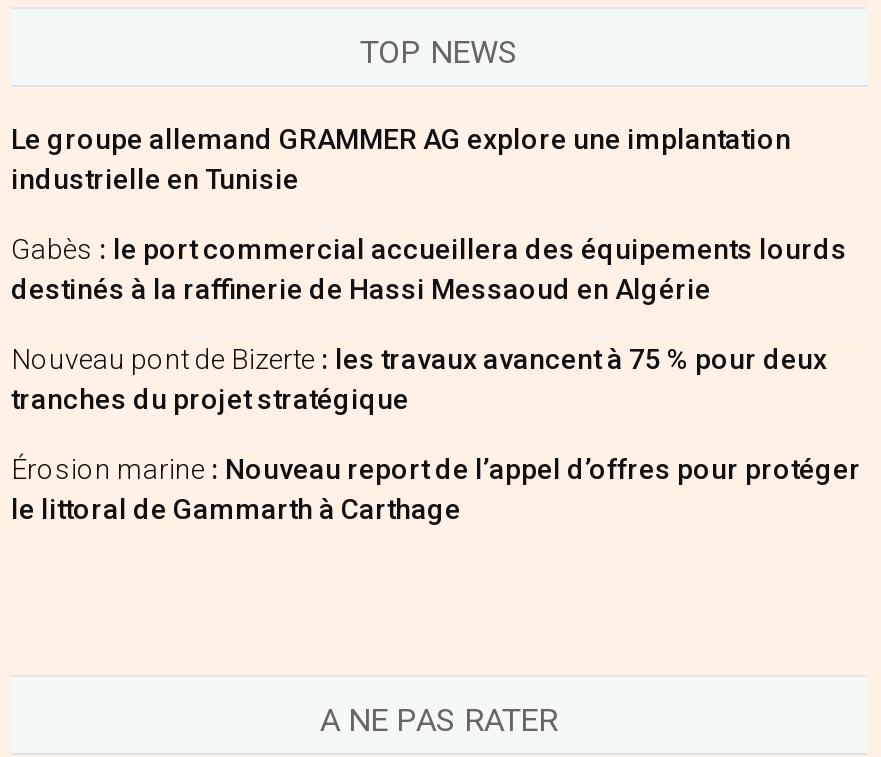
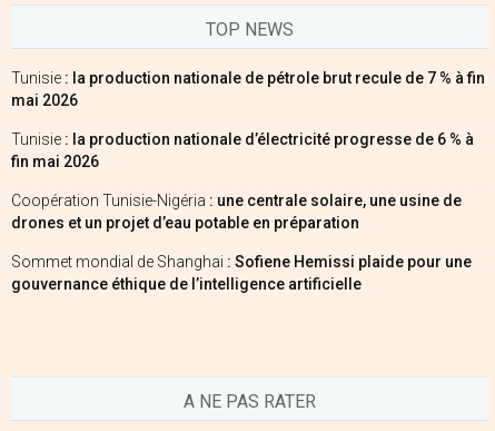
[11,123,791,195] Le groupe allemand GRAMMER AG explore une implantation | industrielle en Tunisie -> [11,69,485,109] Tunisie: la production nationale de pétrole brut recule de 7 % à fin | mai 2026
[11,233,847,305] Gabès: le port commercial accueillera des équipements lourds | destinés à la raffinerie de Hassi Messaoud en Algérie -> [11,131,474,171] Tunisie: la production nationale d’électricité progresse de 6 % à | fin mai 2026
[11,343,827,415] Nouveau pont de Bizerte: les travaux avancent à 75 % pour deux | tranches du projet stratégique -> [11,192,462,232] Coopération Tunisie-Nigéria: une centrale solaire, une usine de | drones et un projet d’eau potable en préparation
[11,453,861,525] Érosion marine: Nouveau report de l’appel d’offres pour protéger | le littoral de Gammarth à Carthage -> [11,253,472,293] Sommet mondial de Shanghai: Sofiene Hemissi plaide pour une | gouvernance éthique de l’intelligence artificielle

